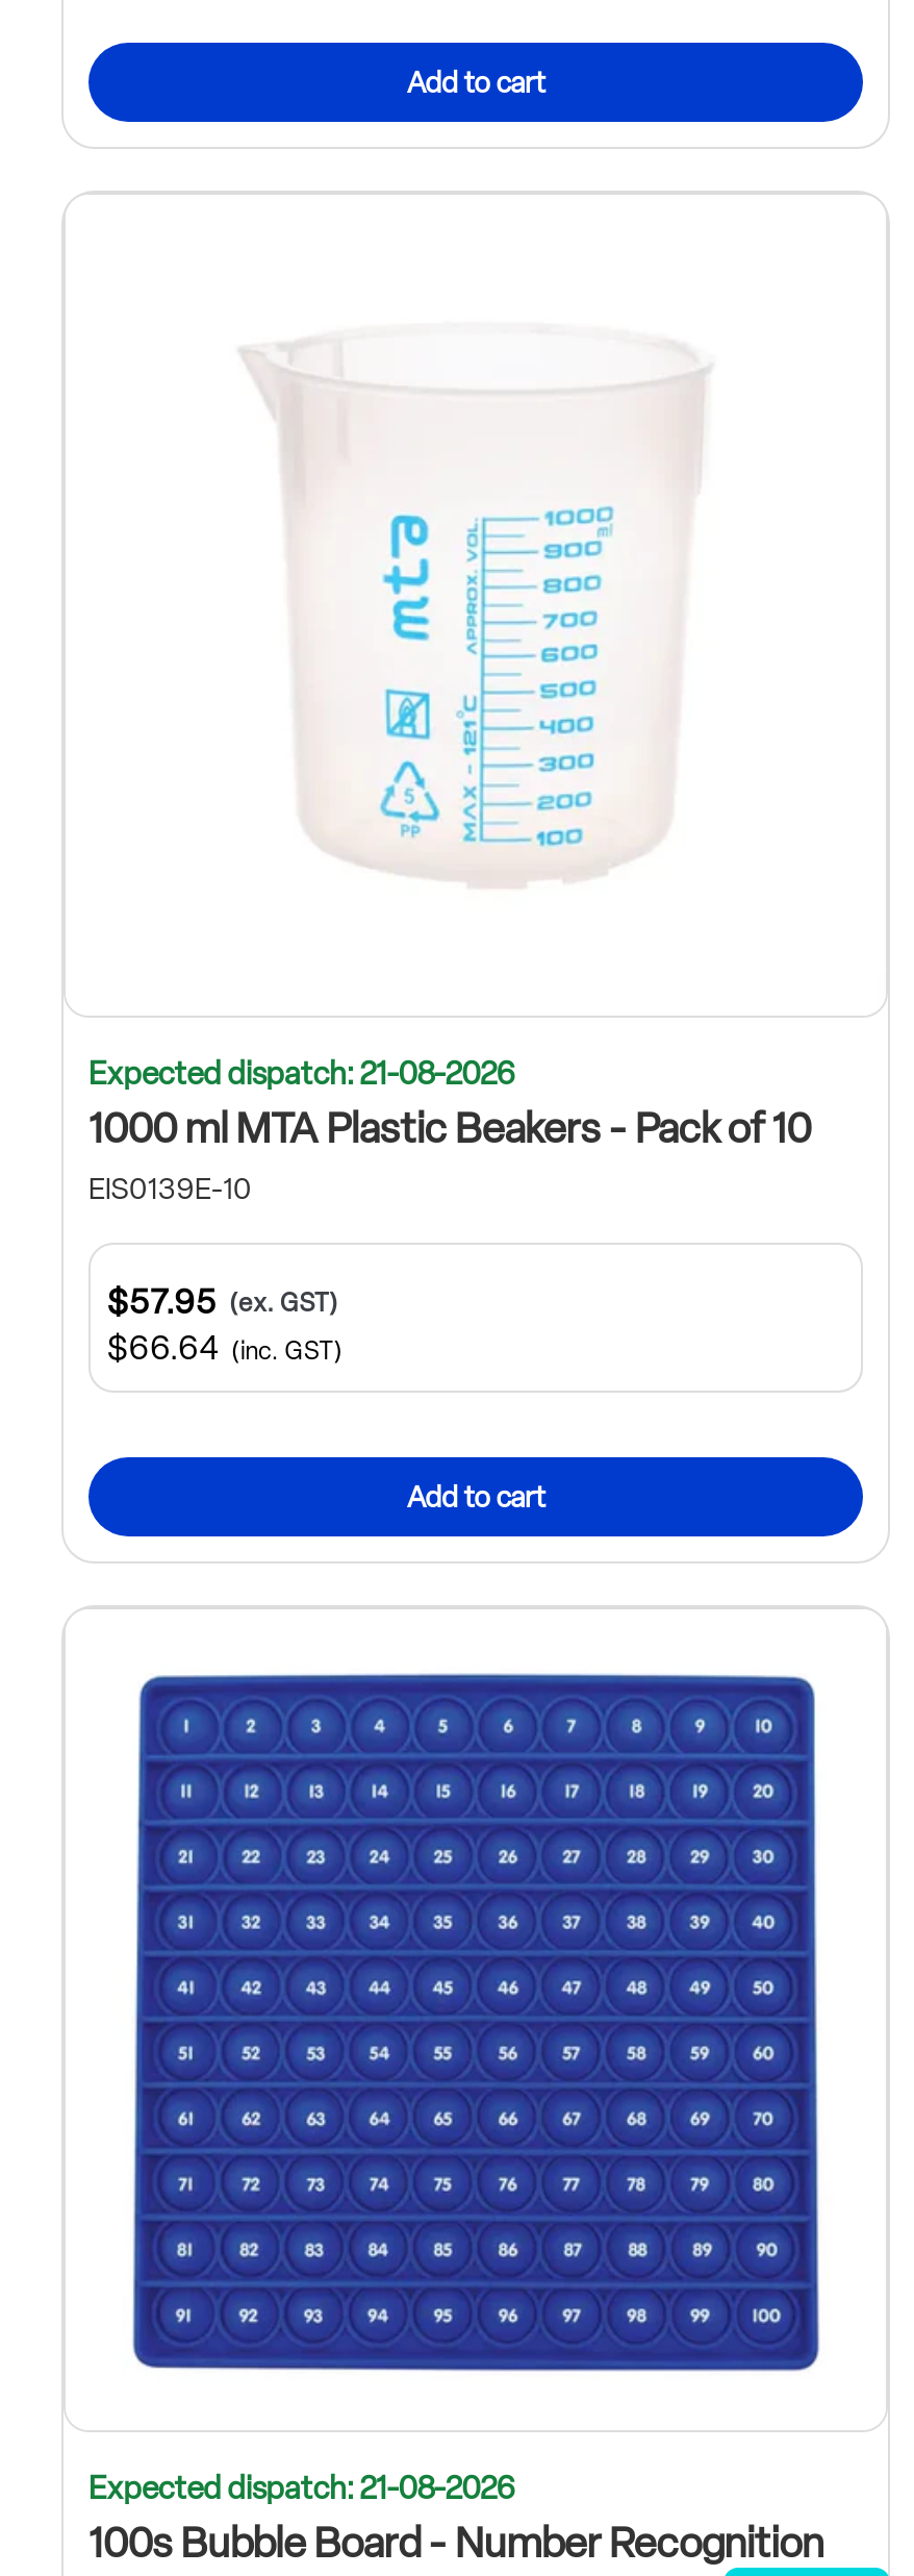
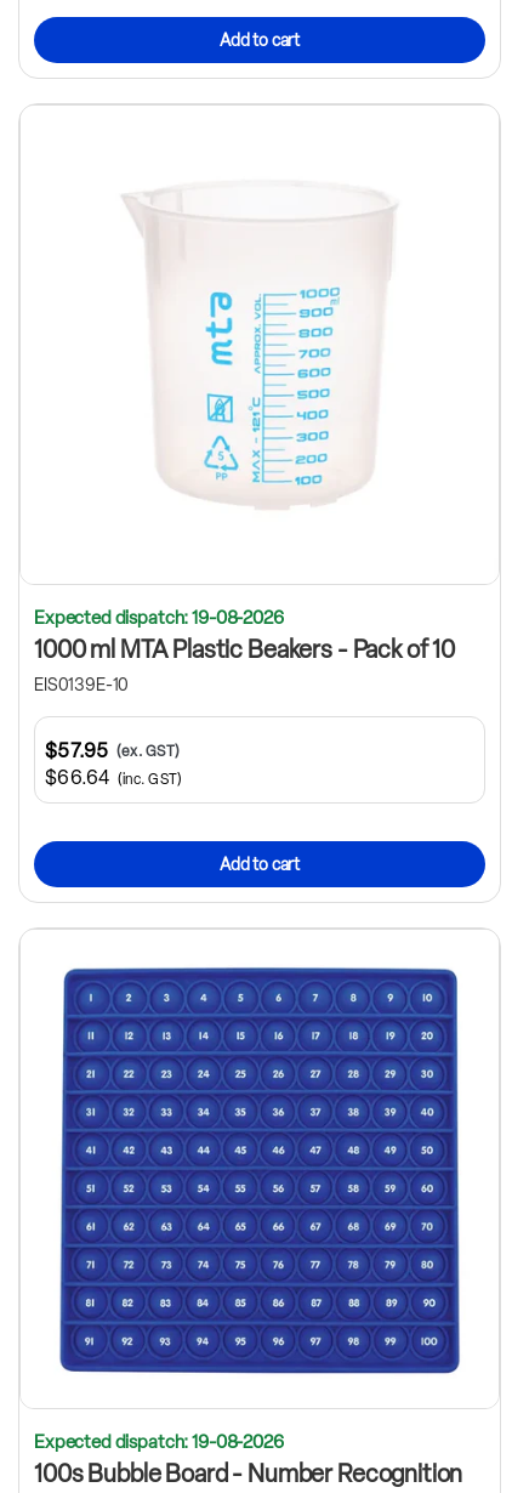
[88,1055,515,1093] Expected dispatch: 21-08-2026 -> [34,607,284,629] Expected dispatch: 19-08-2026
[88,2469,515,2506] Expected dispatch: 21-08-2026 -> [34,1430,284,1452] Expected dispatch: 19-08-2026

